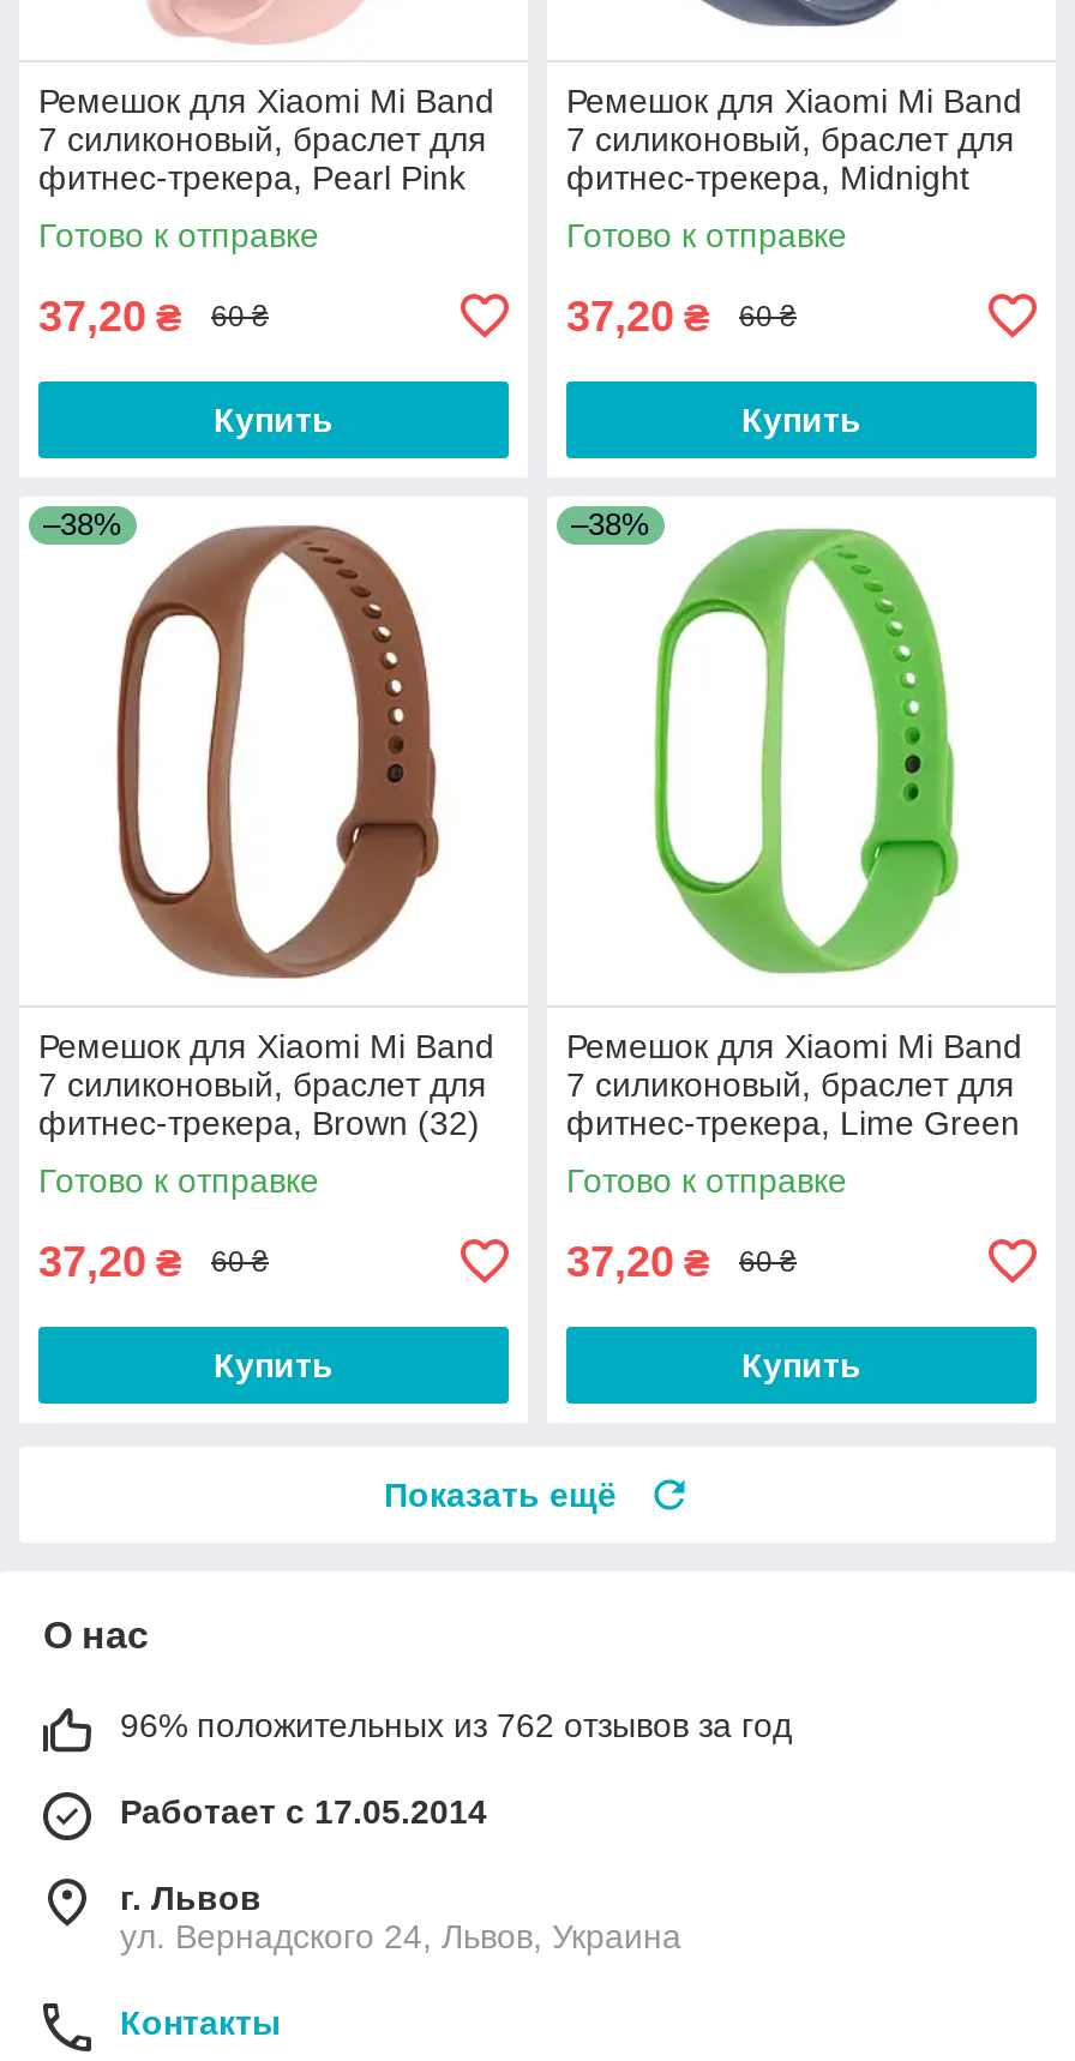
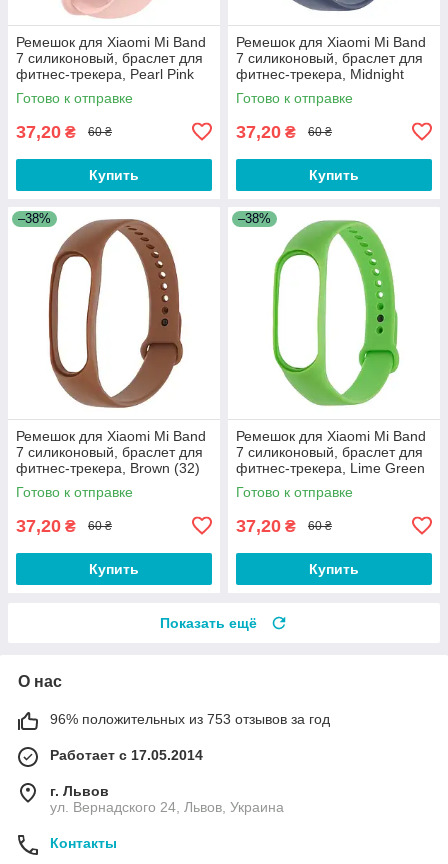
[120,1705,792,1744] 96% положительных из 762 отзывов за год -> [50,711,330,727] 96% положительных из 753 отзывов за год

